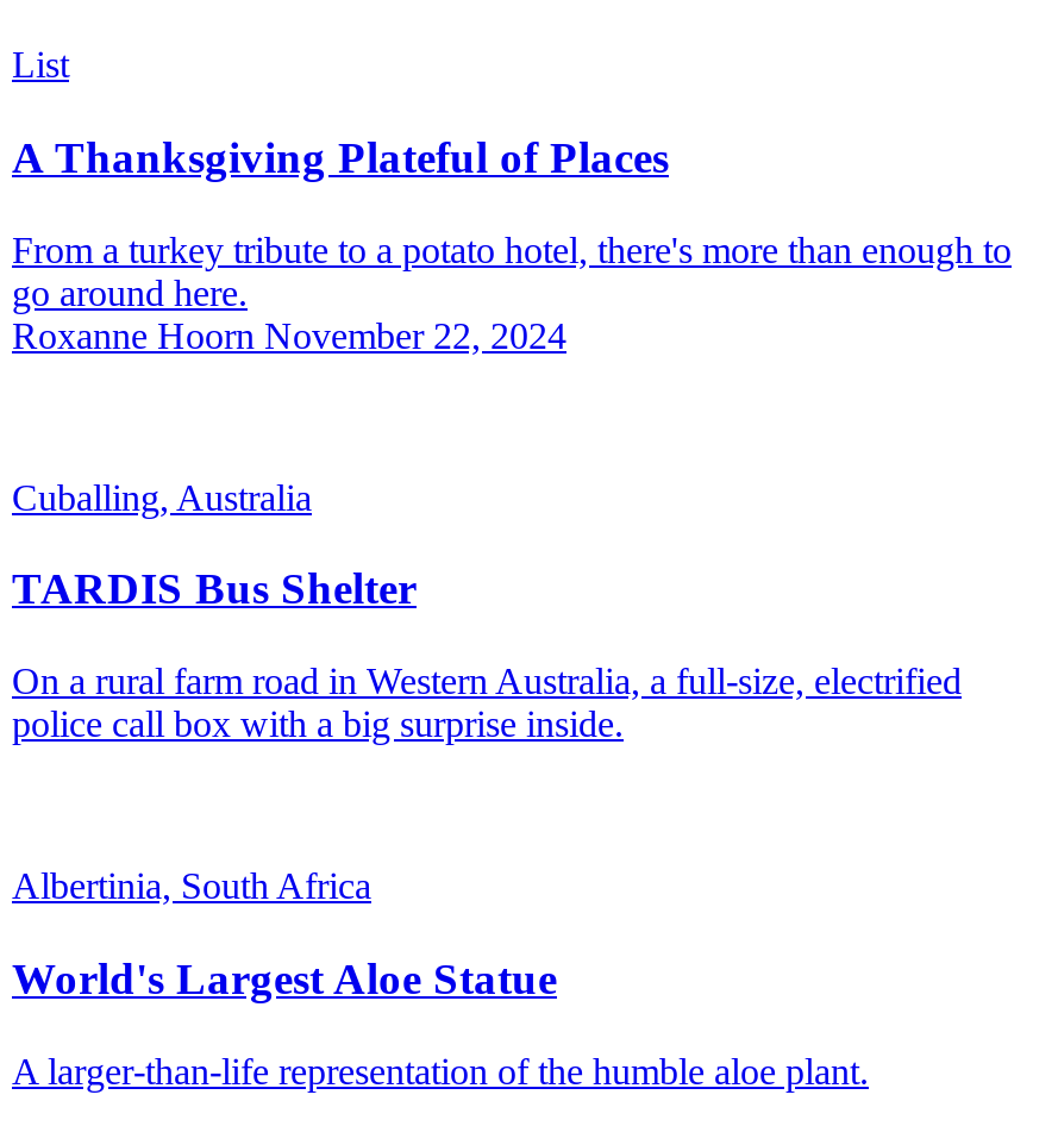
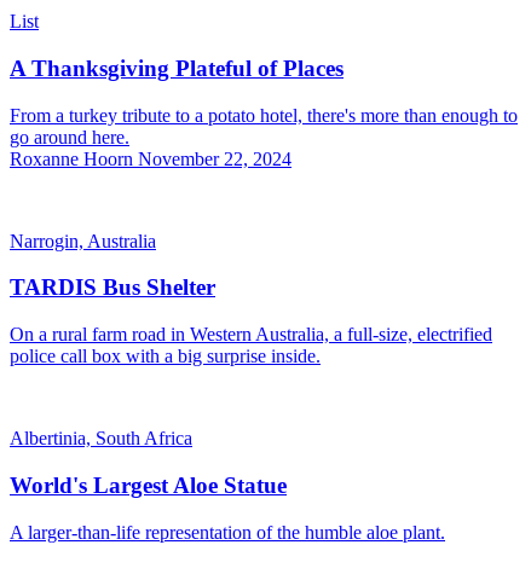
[12,476,312,517] Cuballing, Australia -> [10,230,156,251] Narrogin, Australia

